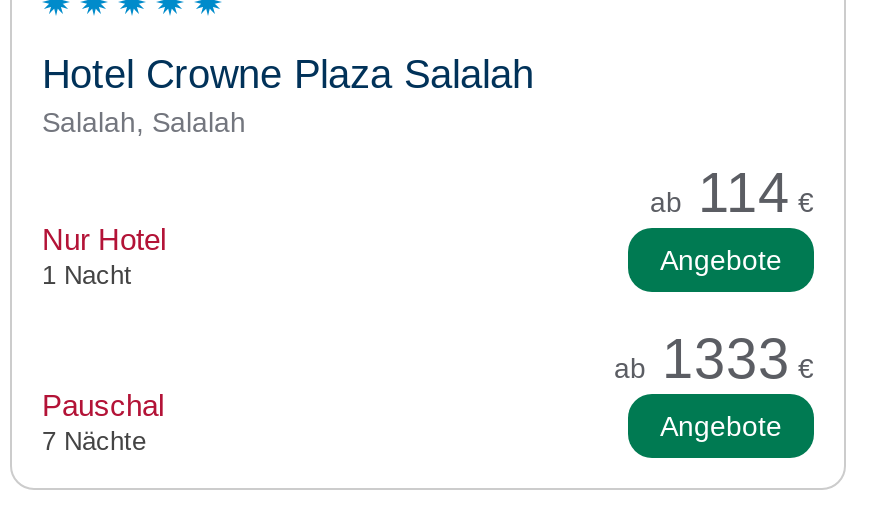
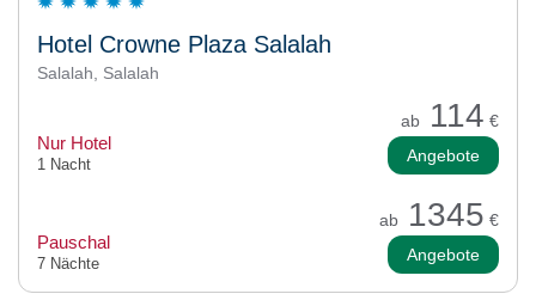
[614,328,814,390] ab 1333 € -> [379,196,499,233] ab 1345 €

